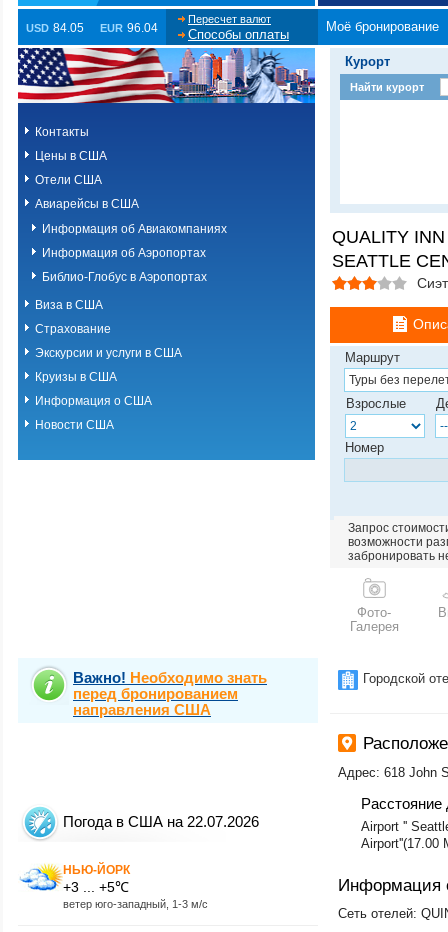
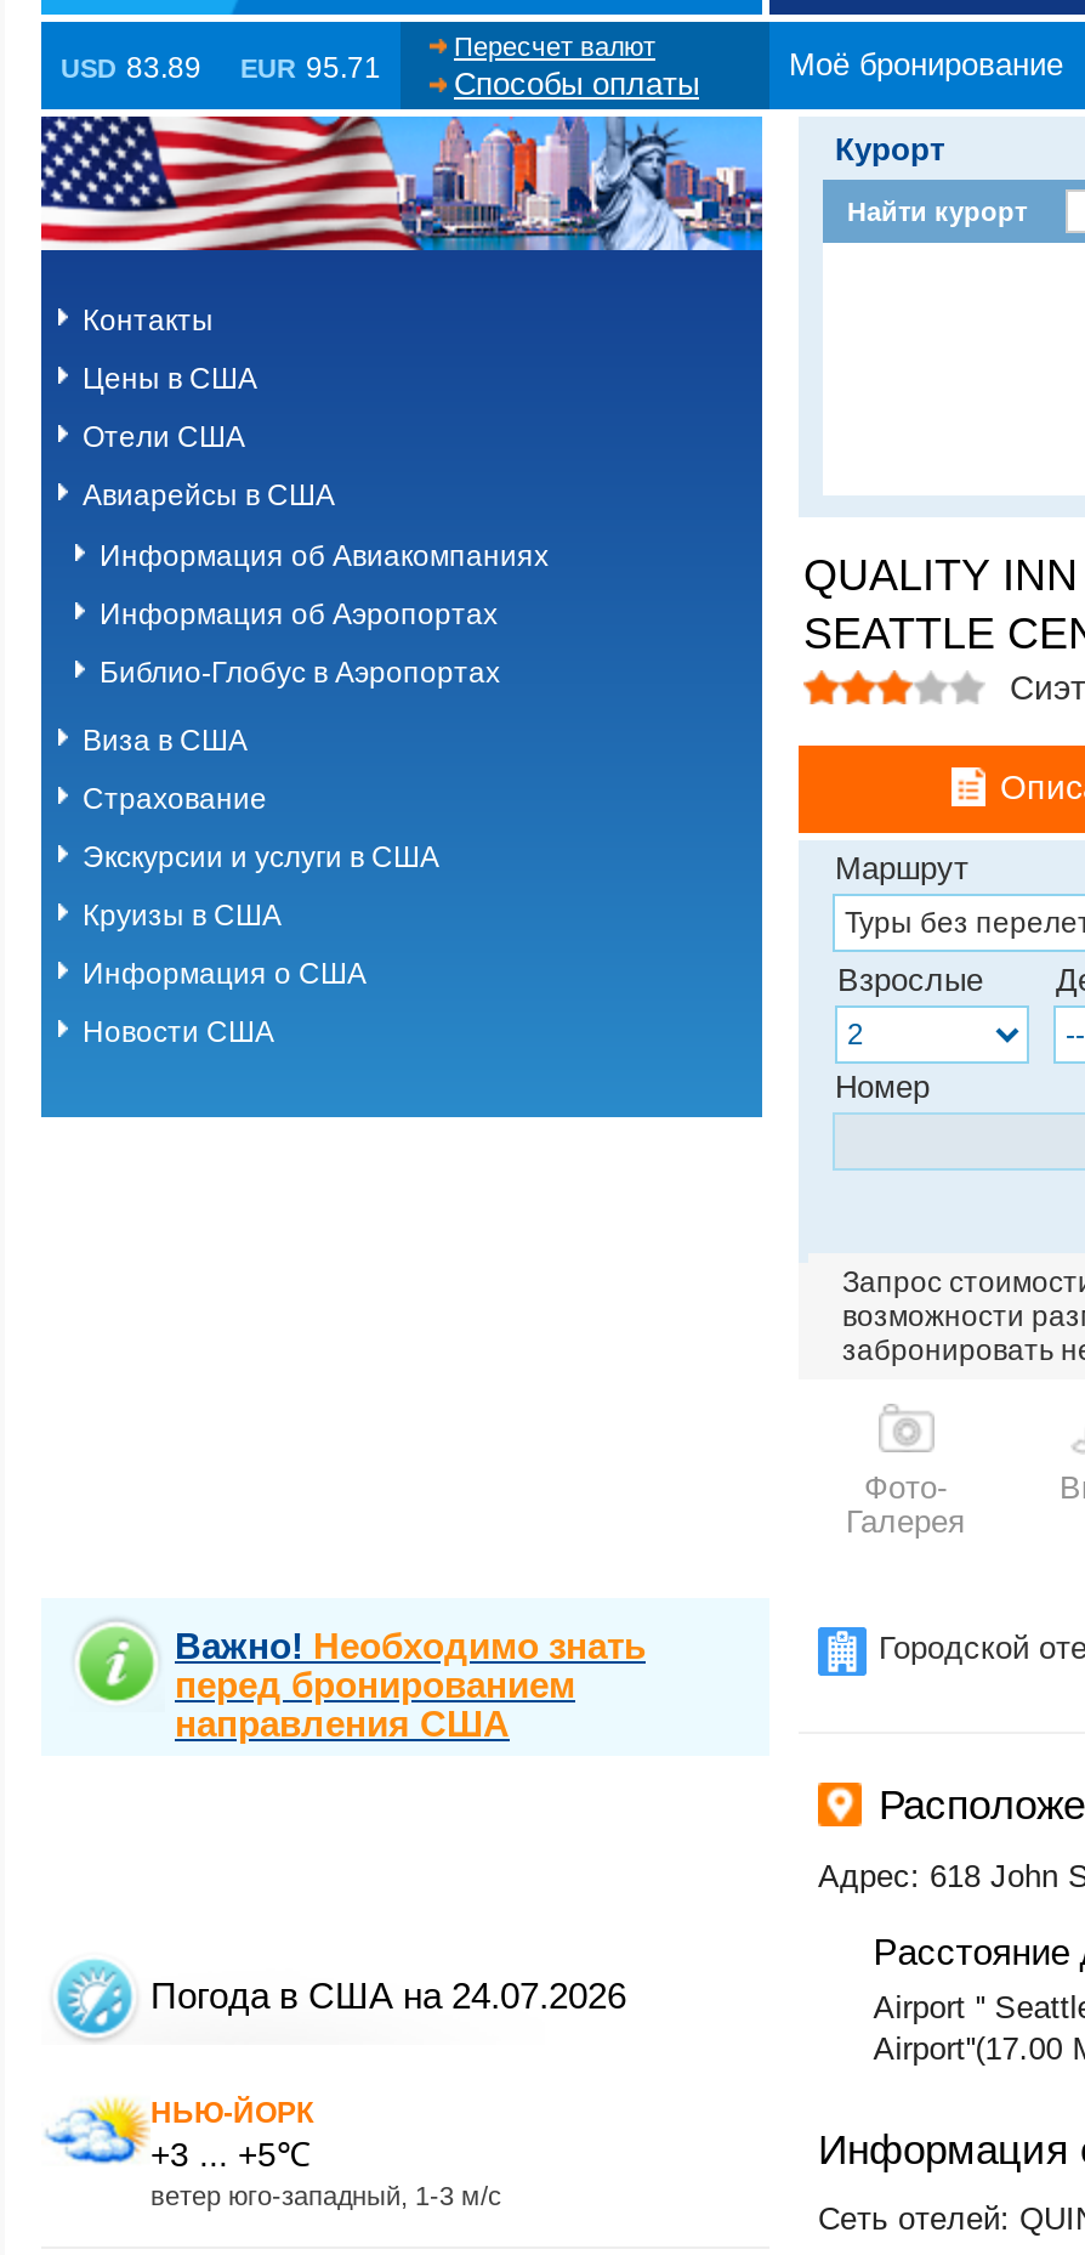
[26,21,84,35] USD 84.05 -> [61,51,201,85] USD 83.89
[100,21,158,35] EUR 96.04 -> [240,51,381,85] EUR 95.71
[63,813,259,830] Погода в США на 22.07.2026 -> [150,1974,626,2016] Погода в США на 24.07.2026

